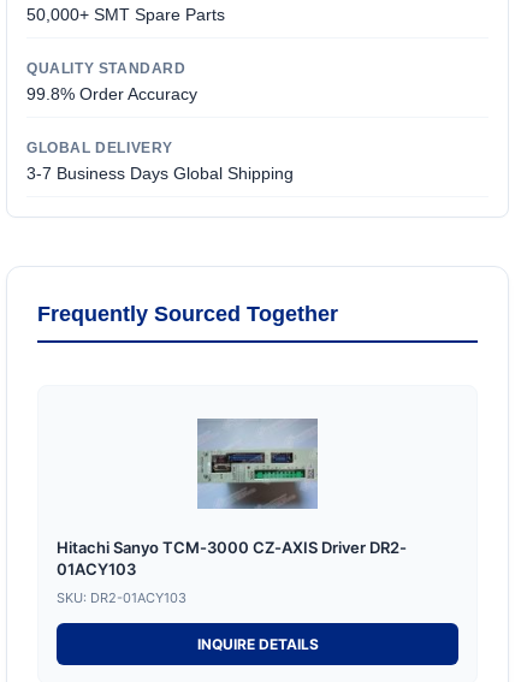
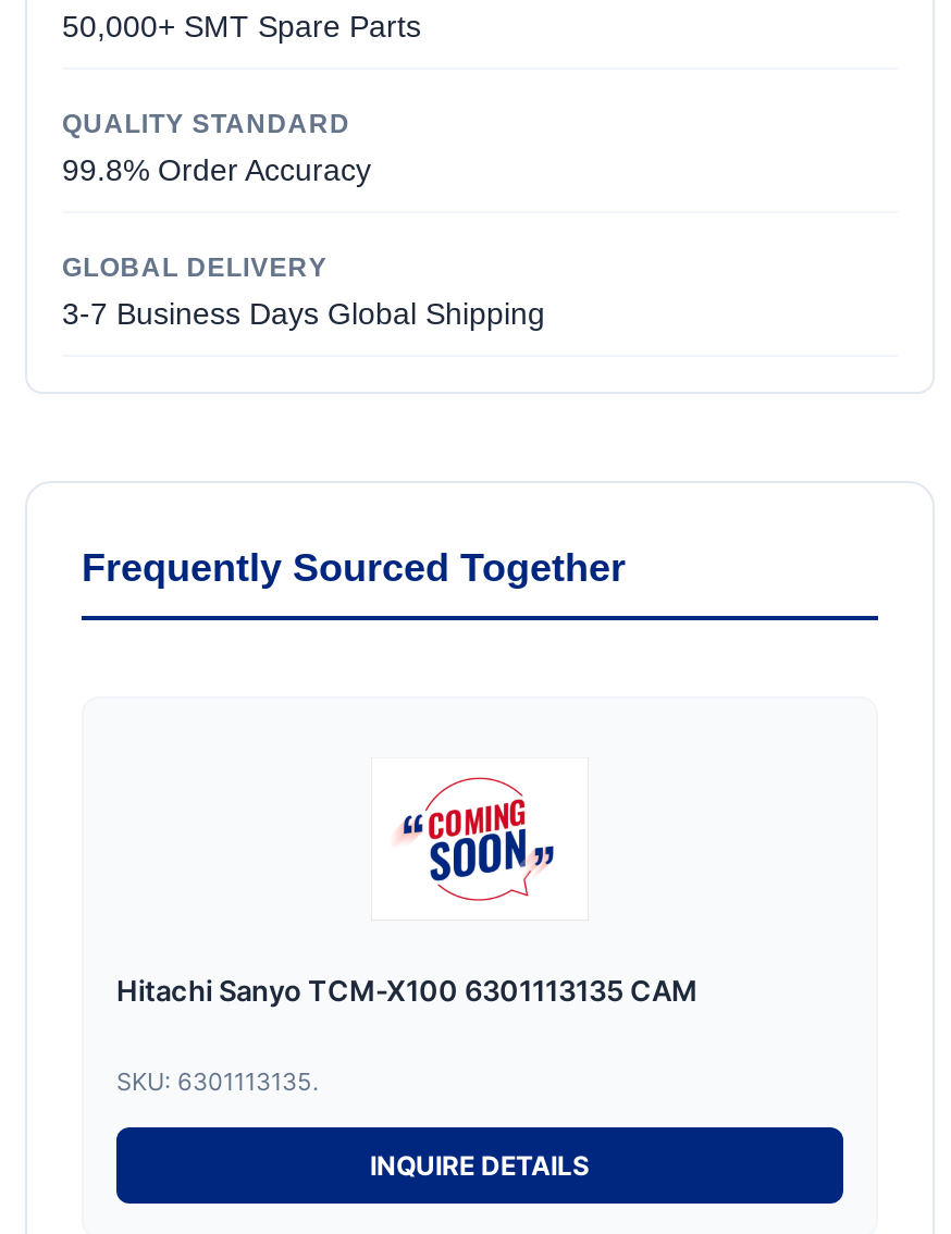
[57,417,407,578] [image] | Hitachi Sanyo TCM-3000 CZ-AXIS Driver DR2- | 01ACY103 -> [116,757,700,1007] [image] | Hitachi Sanyo TCM-X100 6301113135 CAM
[57,589,186,606] SKU: DR2-01ACY103 -> [116,1066,319,1096] SKU: 6301113135.

